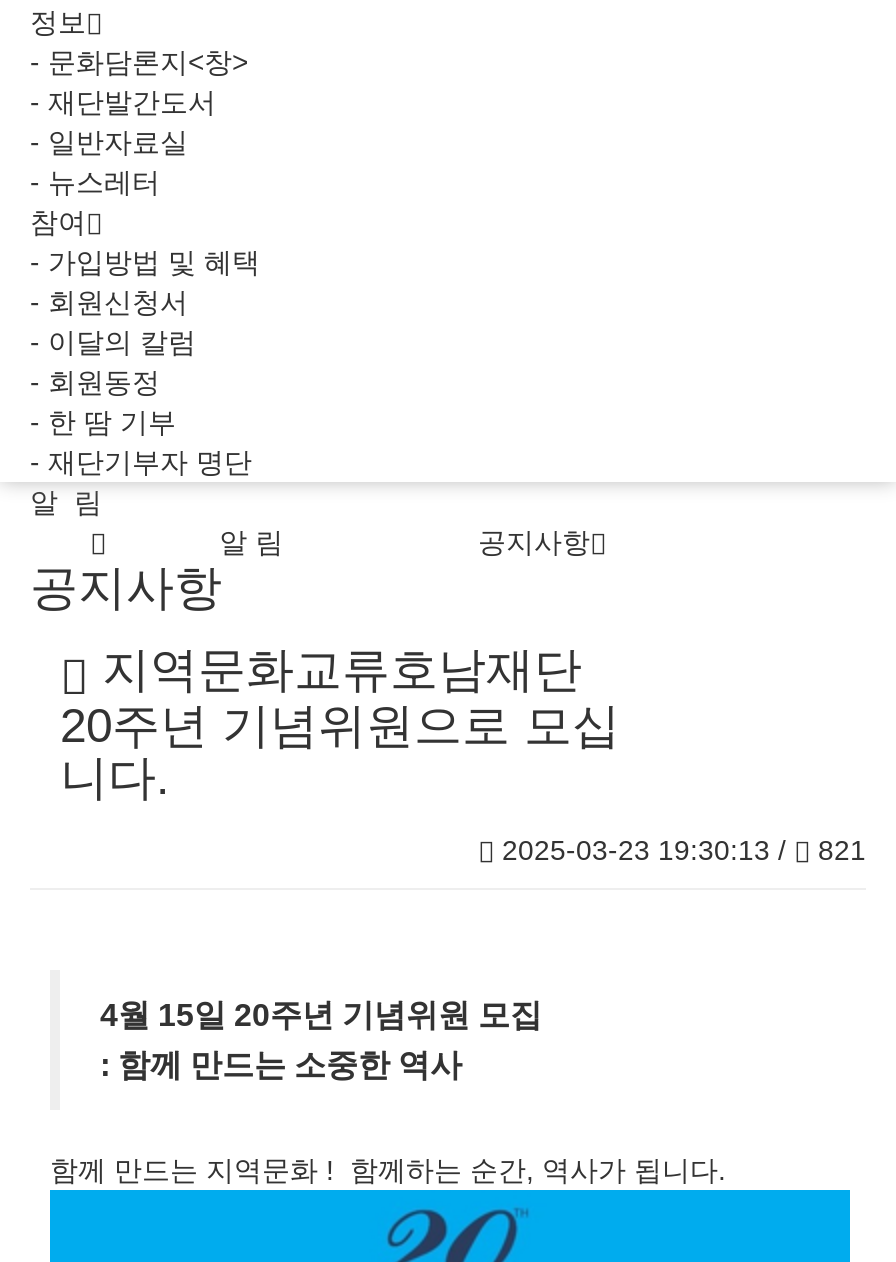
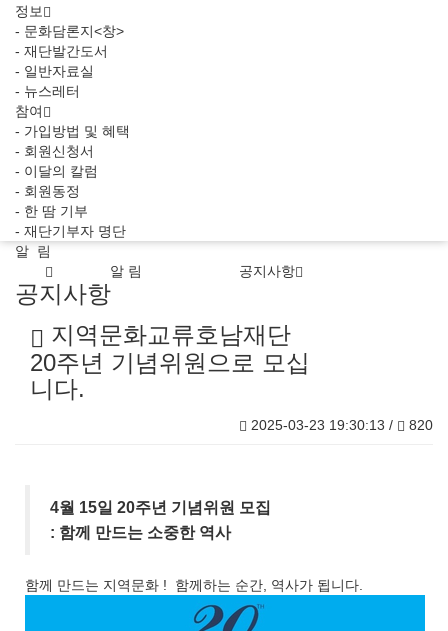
[494,834,866,866] 2025-03-23 19:30:13 / 821 -> [247,417,433,433] 2025-03-23 19:30:13 / 820

